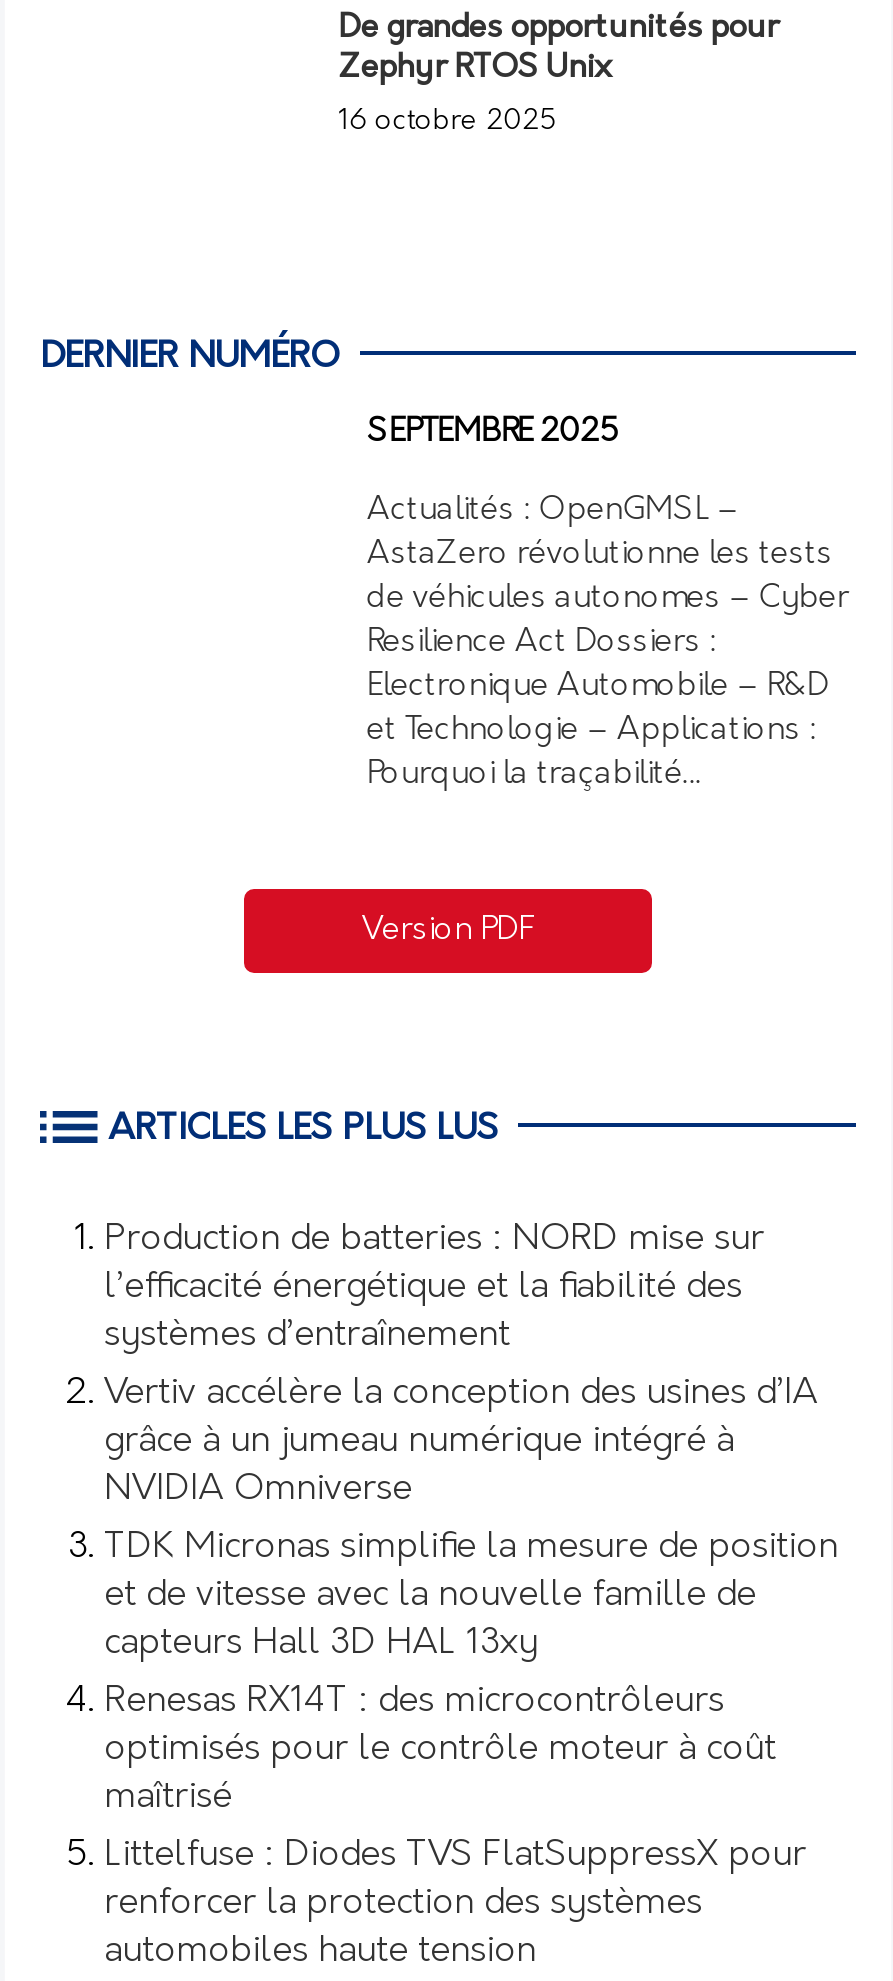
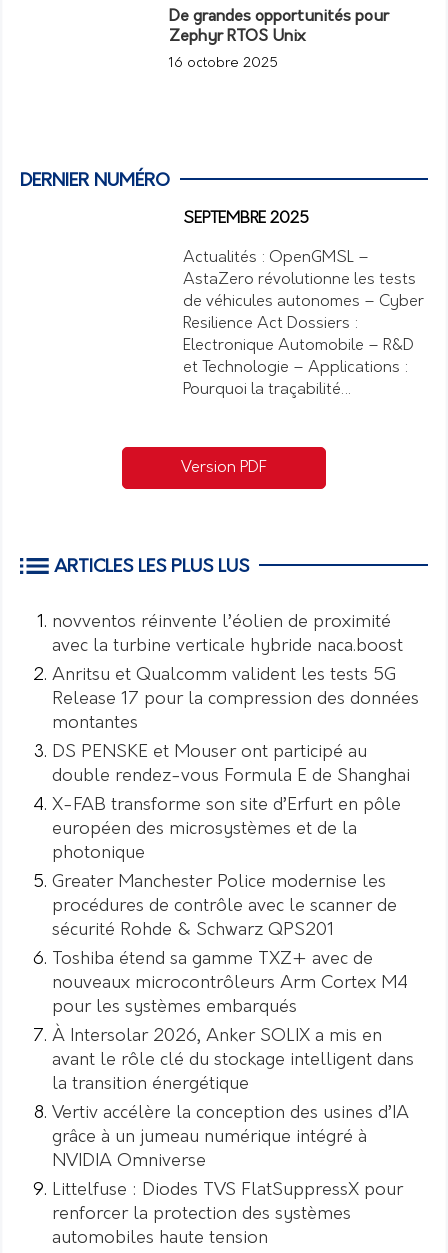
[104,1220,764,1354] Production de batteries : NORD mise sur | l’efficacité énergétique et la fiabilité des | systèmes d’entraînement -> [52,613,419,1094] novventos réinvente l’éolien de proximité | avec la turbine verticale hybride naca.boost | Anritsu et Qualcomm valident les tests 5G | Release 17 pour la compression des données | montantes | DS PENSKE et Mouser ont participé au | double rendez-vous Formula E de Shanghai | X-FAB transforme son site d’Erfurt en pôle | européen des microsystèmes et de la | photonique | Greater Manchester Police modernise les | procédures de contrôle avec le scanner de | sécurité Rohde & Schwarz QPS201 | Toshiba étend sa gamme TXZ+ avec de | nouveaux microcontrôleurs Arm Cortex M4 | pour les systèmes embarqués | À Intersolar 2026, Anker SOLIX a mis en | avant le rôle clé du stockage intelligent dans | la transition énergétique
moved [104,1374,818,1508] -> [52,1104,409,1171]: Vertiv accélère la conception des usines d’IA | grâce à un jumeau numérique intégré à | NVIDIA Omniverse
[104,1528,838,1816] TDK Micronas simplifie la mesure de position | et de vitesse avec la nouvelle famille de | capteurs Hall 3D HAL 13xy | Renesas RX14T : des microcontrôleurs | optimisés pour le contrôle moteur à coût | maîtrisé -> none

